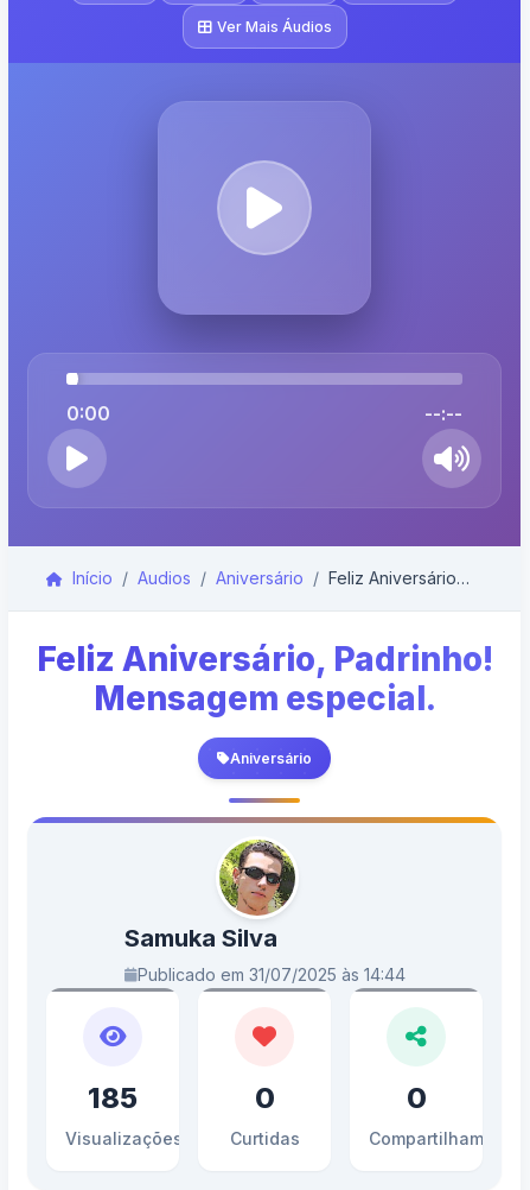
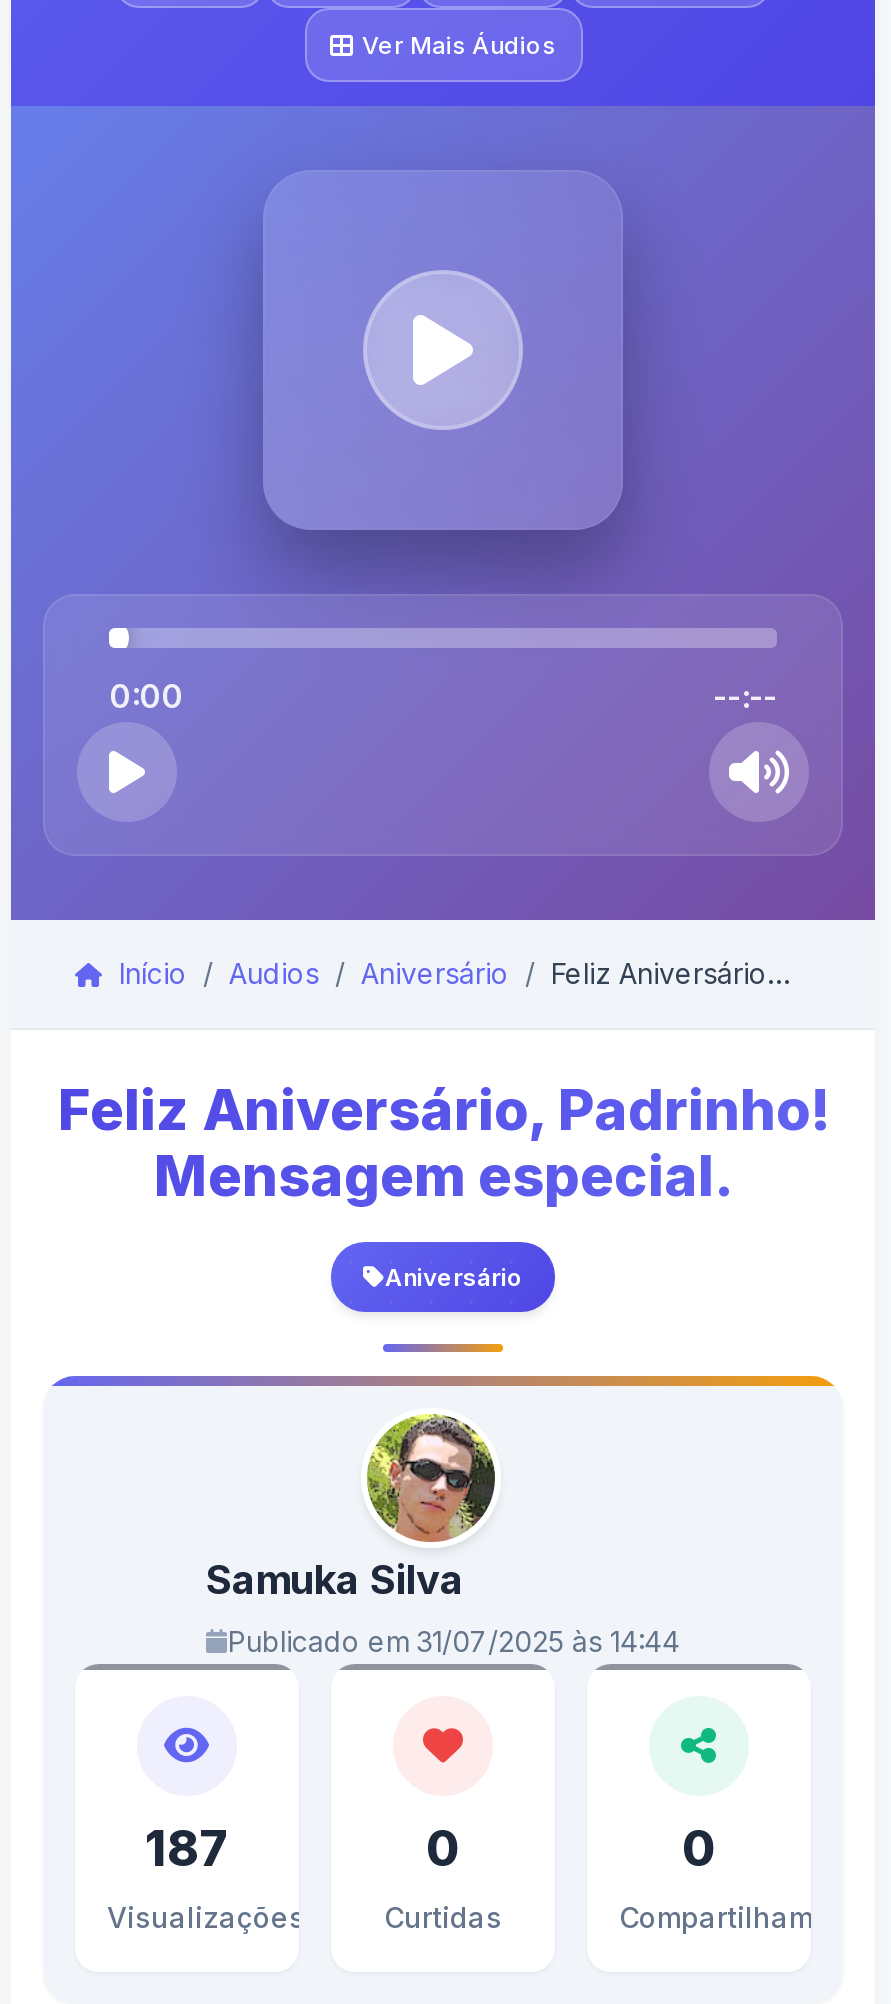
[88,1081,138,1115] 185 -> [145,1820,229,1878] 187

